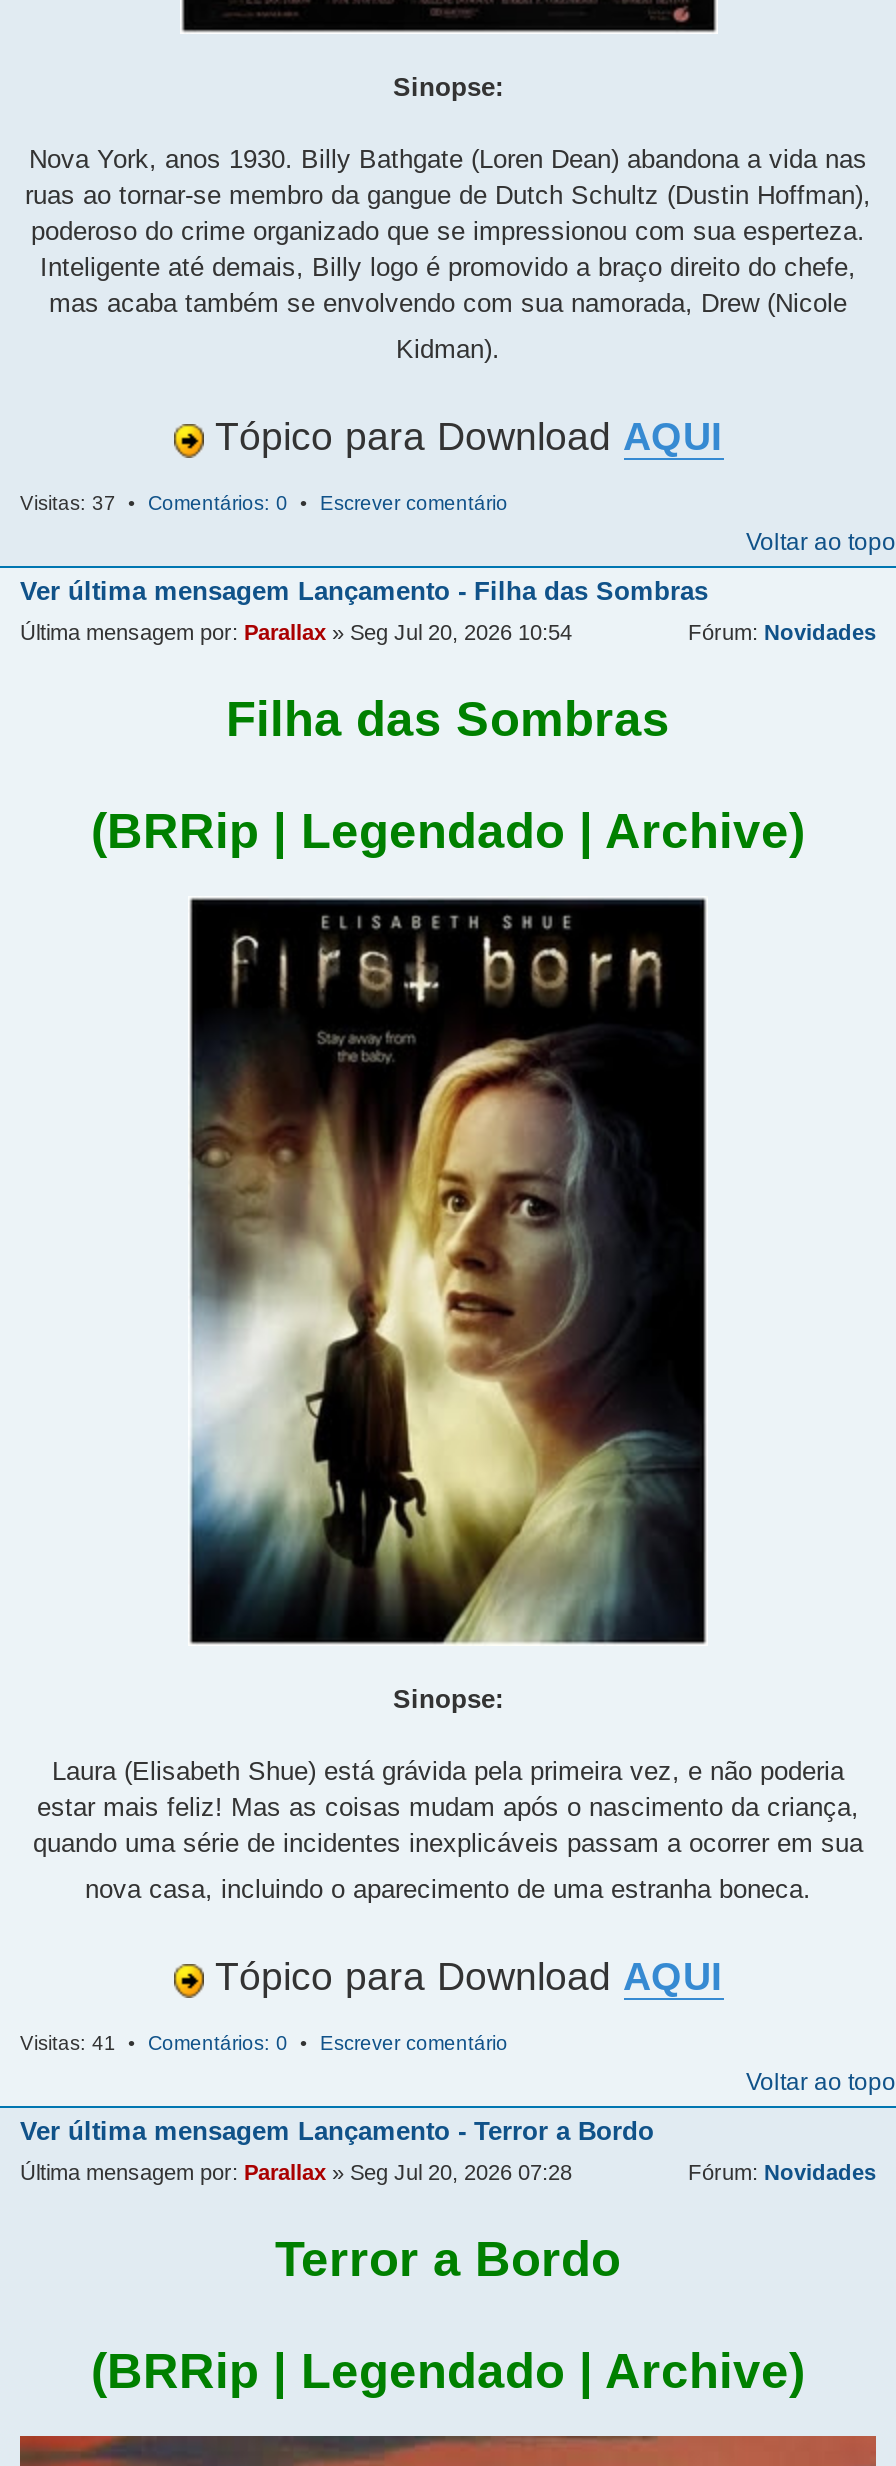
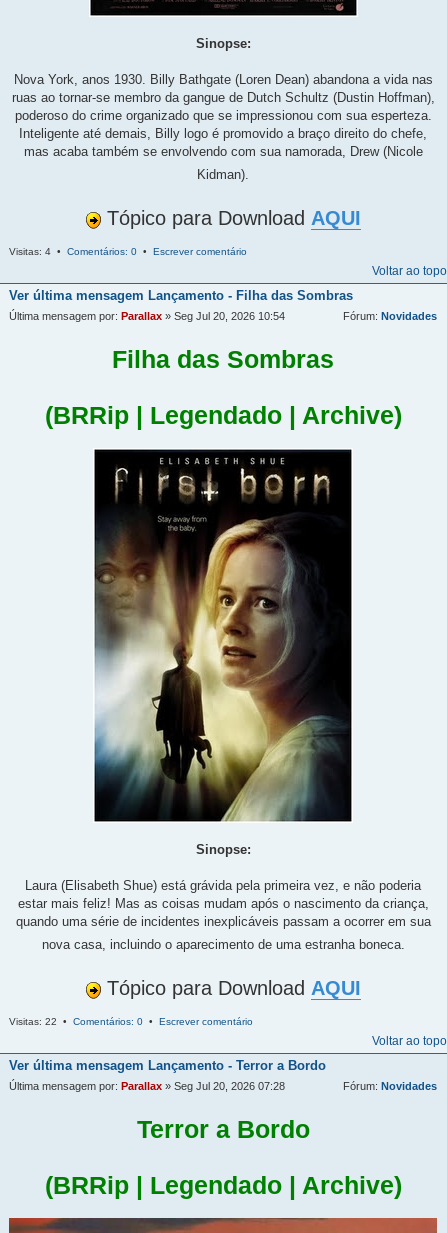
[20,492,508,514] Visitas: 37 • Comentários: 0 • Escrever comentário -> [9,246,247,257] Visitas: 4 • Comentários: 0 • Escrever comentário
[20,2032,508,2054] Visitas: 41 • Comentários: 0 • Escrever comentário -> [9,1016,253,1027] Visitas: 22 • Comentários: 0 • Escrever comentário

